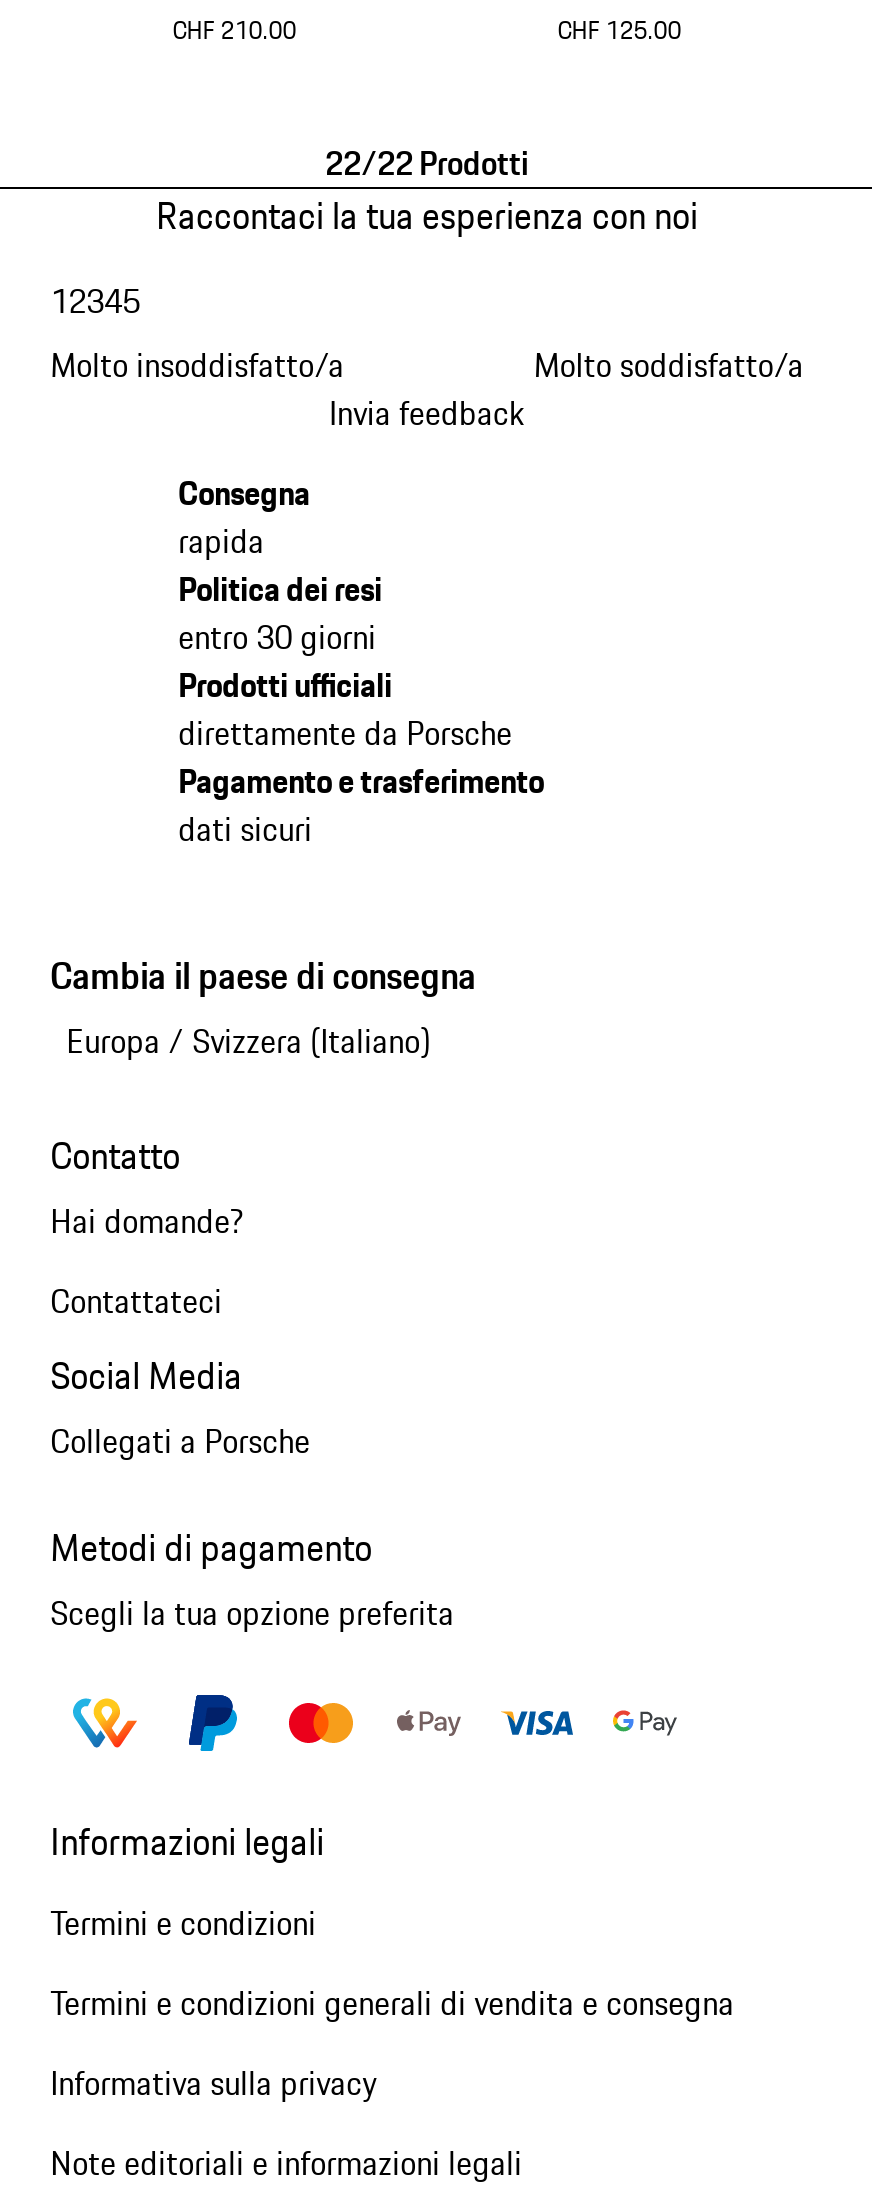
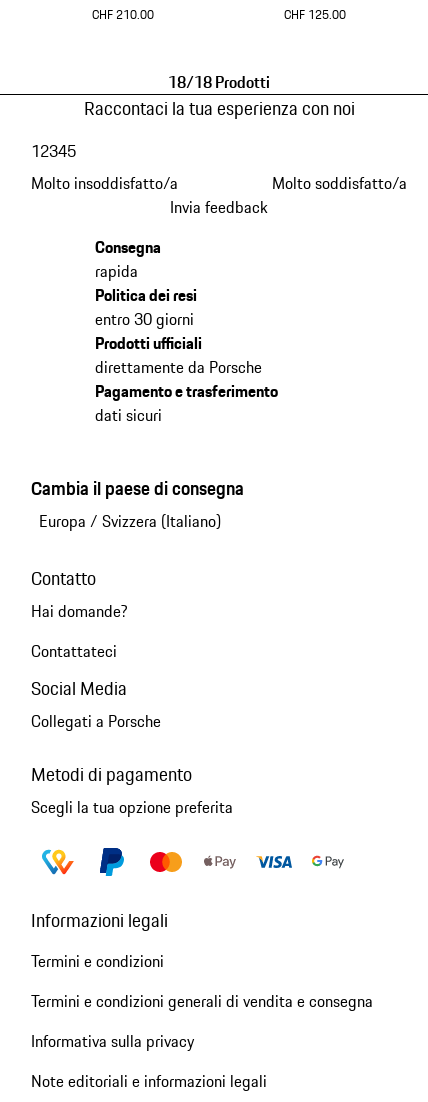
[325,139,529,187] 22/22 Prodotti -> [168,70,270,94] 18/18 Prodotti

